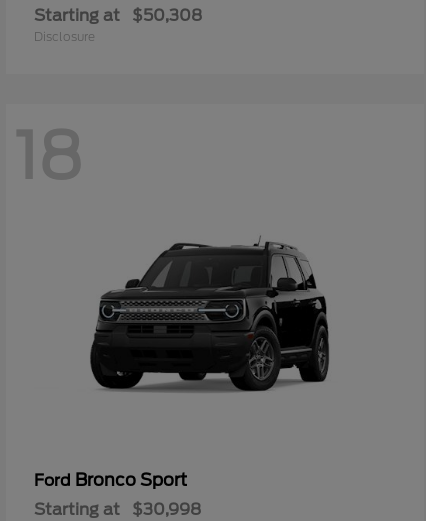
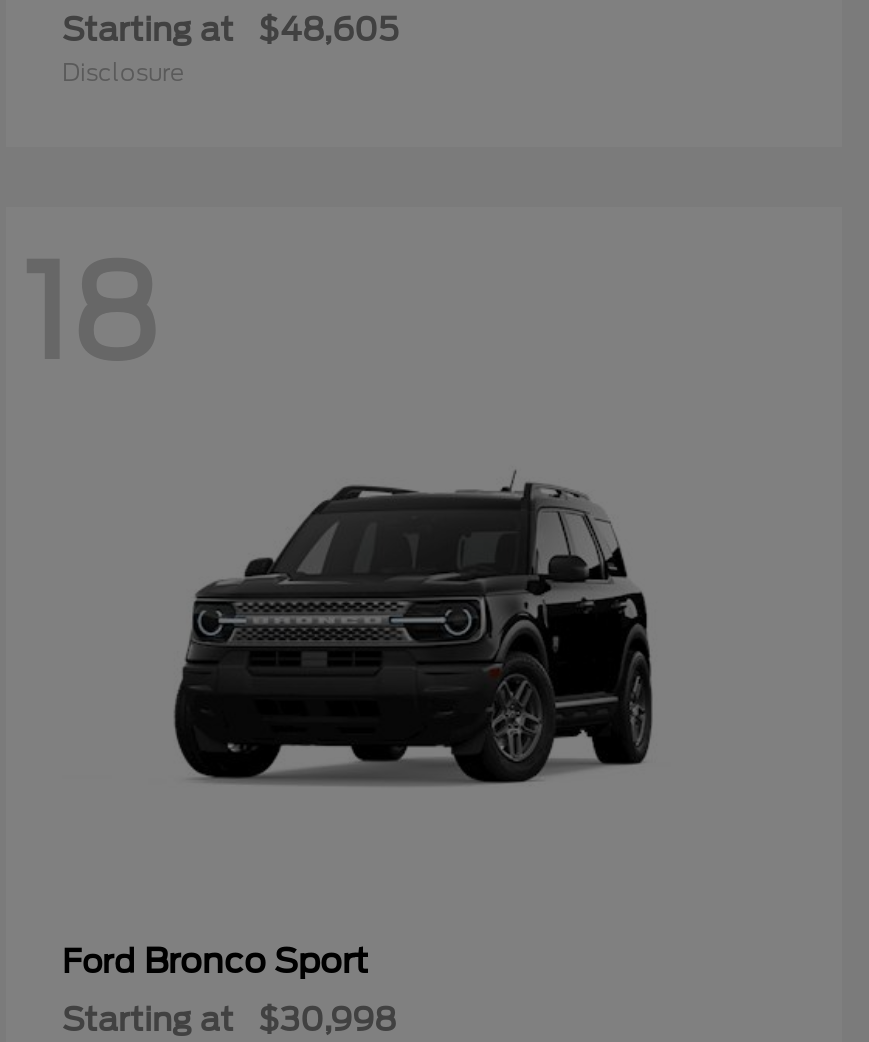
[34,6,202,25] Starting at $50,308 -> [62,11,398,49] Starting at $48,605

